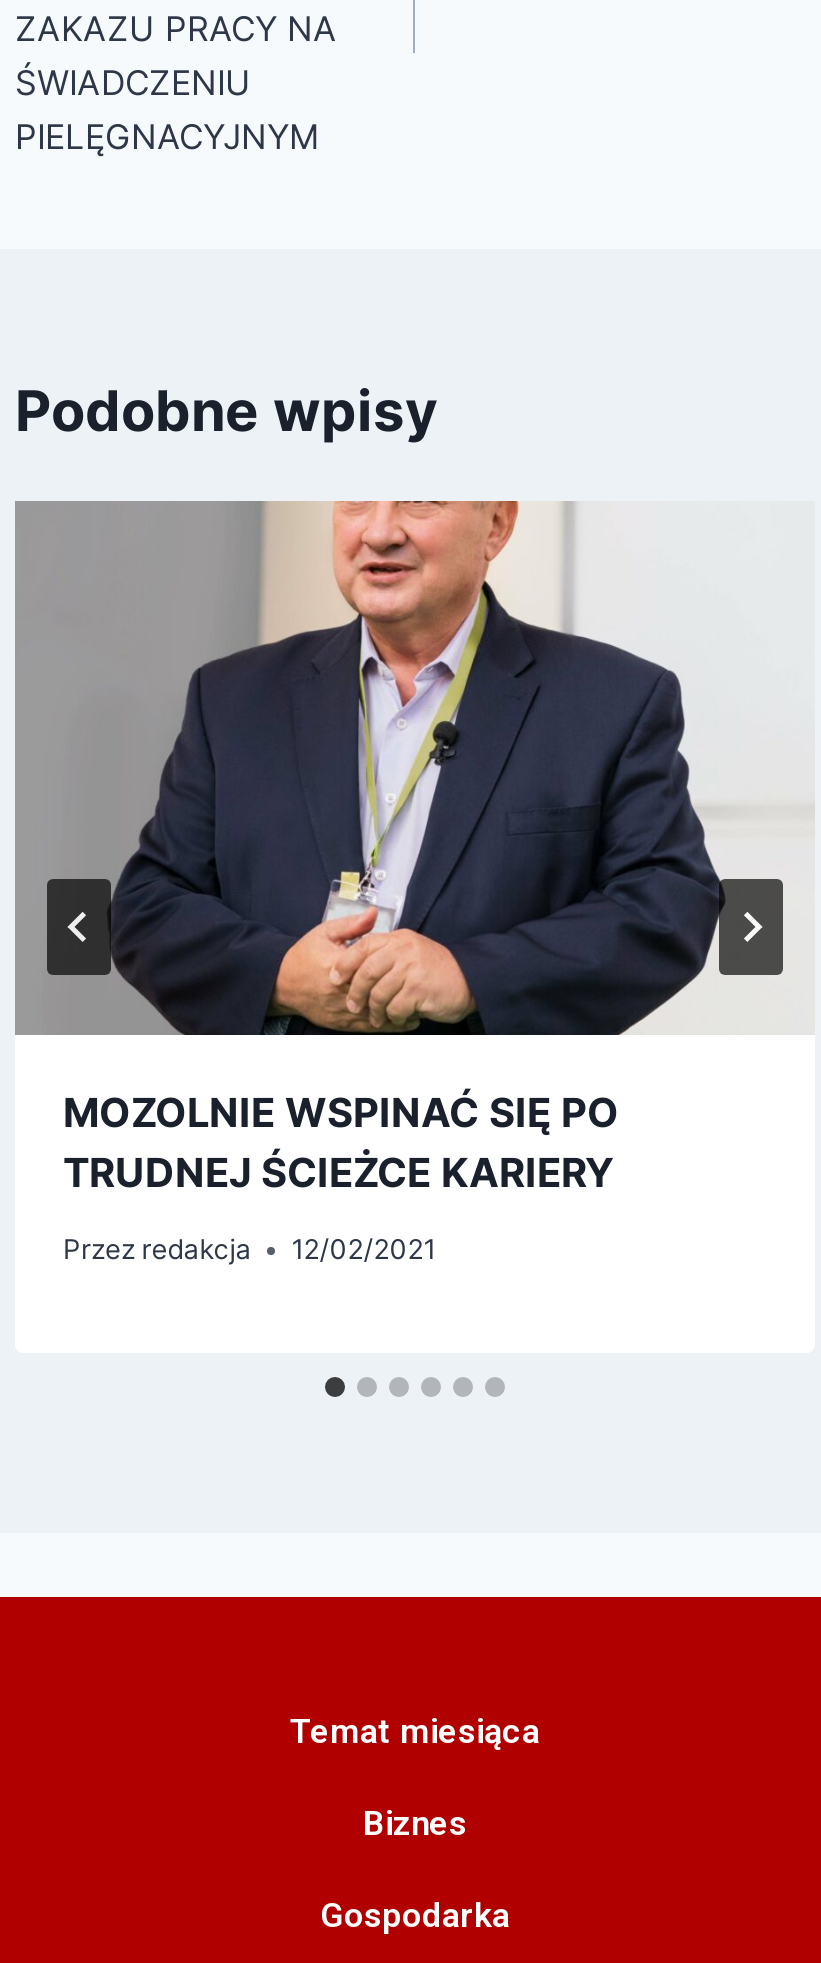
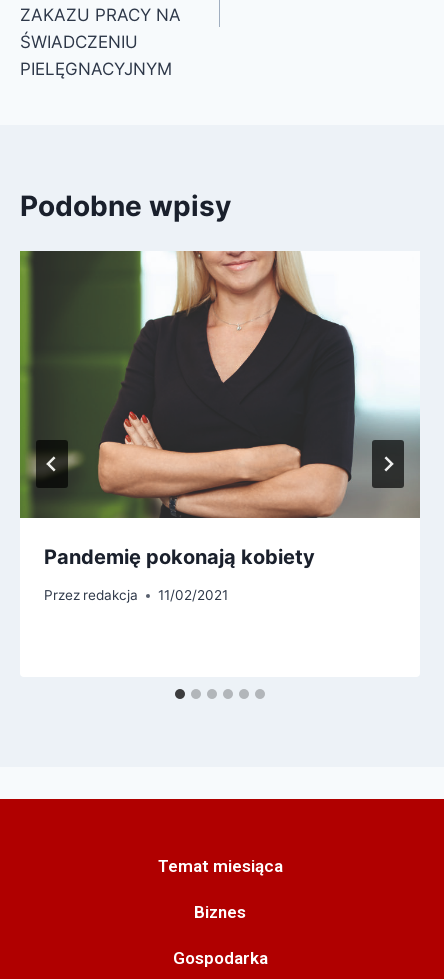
[15,501,813,1196] [image] | MOZOLNIE WSPINAĆ SIĘ PO | TRUDNEJ ŚCIEŻCE KARIERY -> [19,250,420,568] [image] | Pandemię pokonają kobiety
[63,1233,435,1265] Przez redakcja 12/02/2021 -> [44,587,228,603] Przez redakcja 11/02/2021
moved [63,1233,251,1265] -> [44,587,138,603]: Przez redakcja

